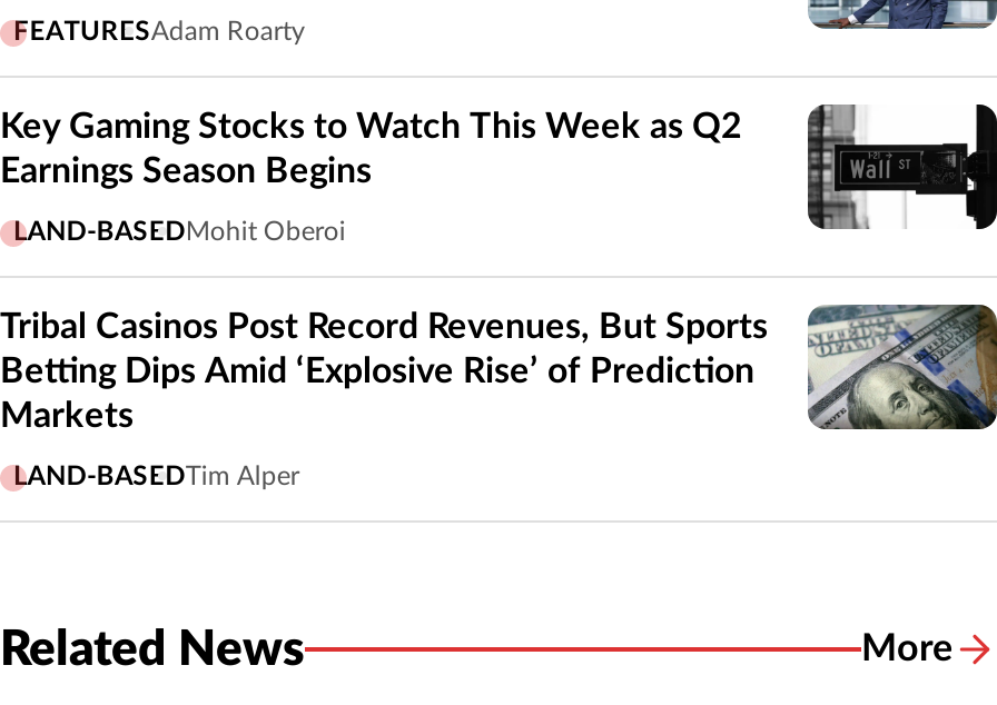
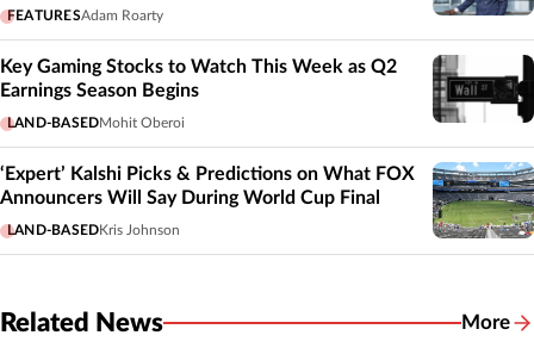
[0,302,990,445] [image] | Tribal Casinos Post Record Revenues, But Sports | Betting Dips Amid ‘Explosive Rise’ of Prediction | Markets -> [0,162,530,240] [image] | ‘Expert’ Kalshi Picks & Predictions on What FOX | Announcers Will Say During World Cup Final
[13,461,299,488] LAND-BASEDTim Alper -> [7,223,180,238] LAND-BASEDKris Johnson

